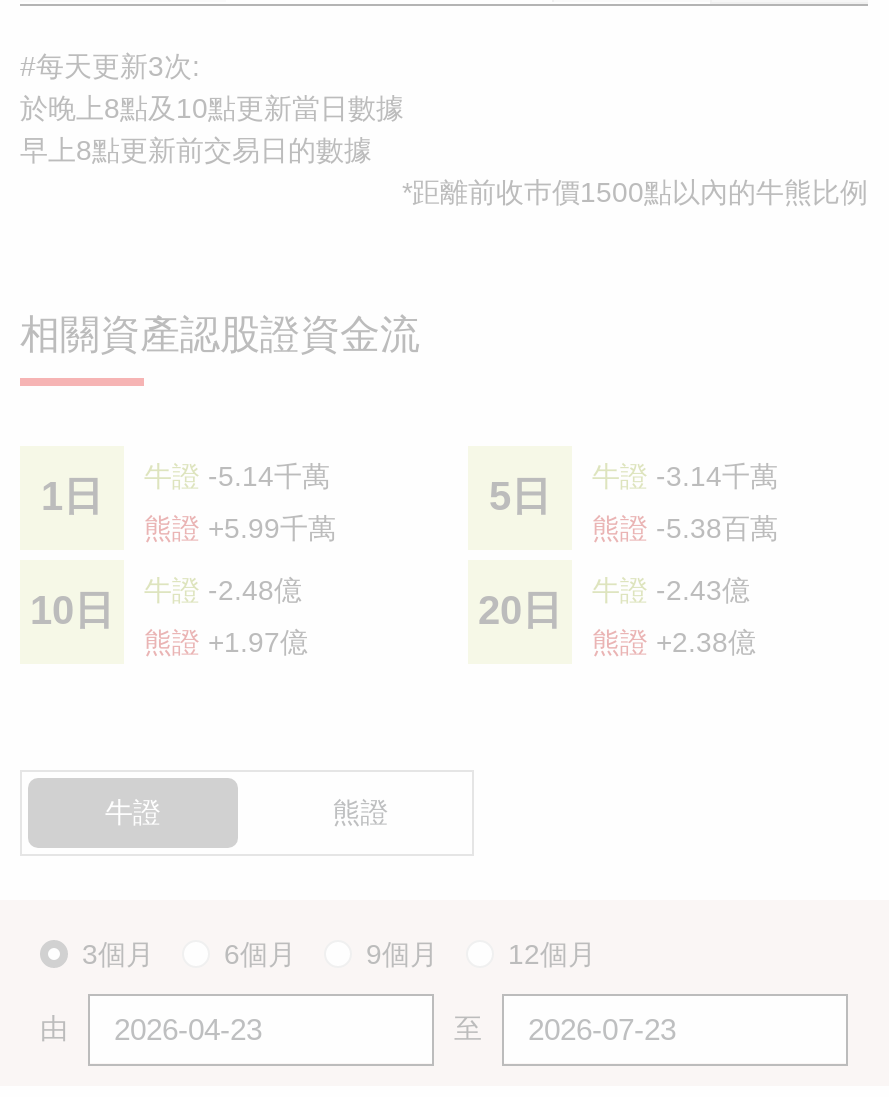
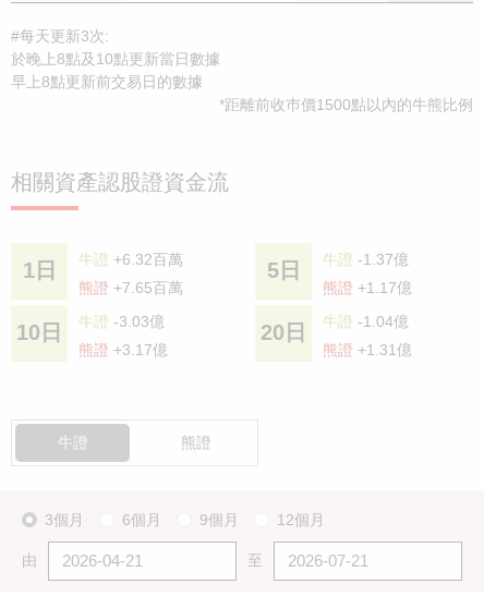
[41,459,330,517] 1日 牛證-5.14千萬 -> [22,250,183,282] 1日 牛證+6.32百萬
[489,459,778,517] 5日 牛證-3.14千萬 -> [267,250,409,282] 5日 牛證-1.37億
[144,511,336,543] 熊證+5.99千萬 -> [78,278,183,296] 熊證+7.65百萬
[592,511,778,543] 熊證-5.38百萬 -> [323,278,412,296] 熊證+1.17億
[30,573,302,631] 10日 牛證-2.48億 -> [16,312,165,344] 10日 牛證-3.03億
[478,573,750,631] 20日 牛證-2.43億 -> [261,312,409,344] 20日 牛證-1.04億
[144,625,308,657] 熊證+1.97億 -> [78,341,168,358] 熊證+3.17億
[592,625,756,657] 熊證+2.38億 -> [323,341,412,358] 熊證+1.31億

